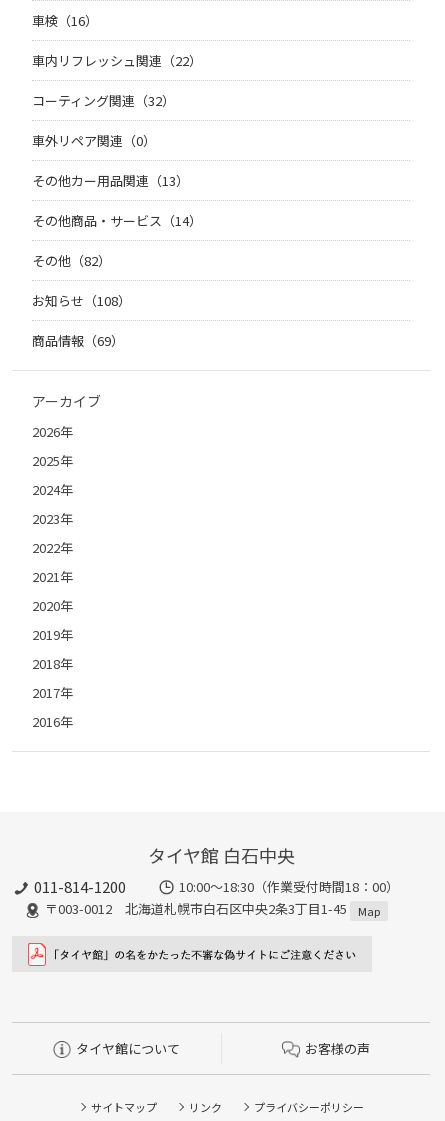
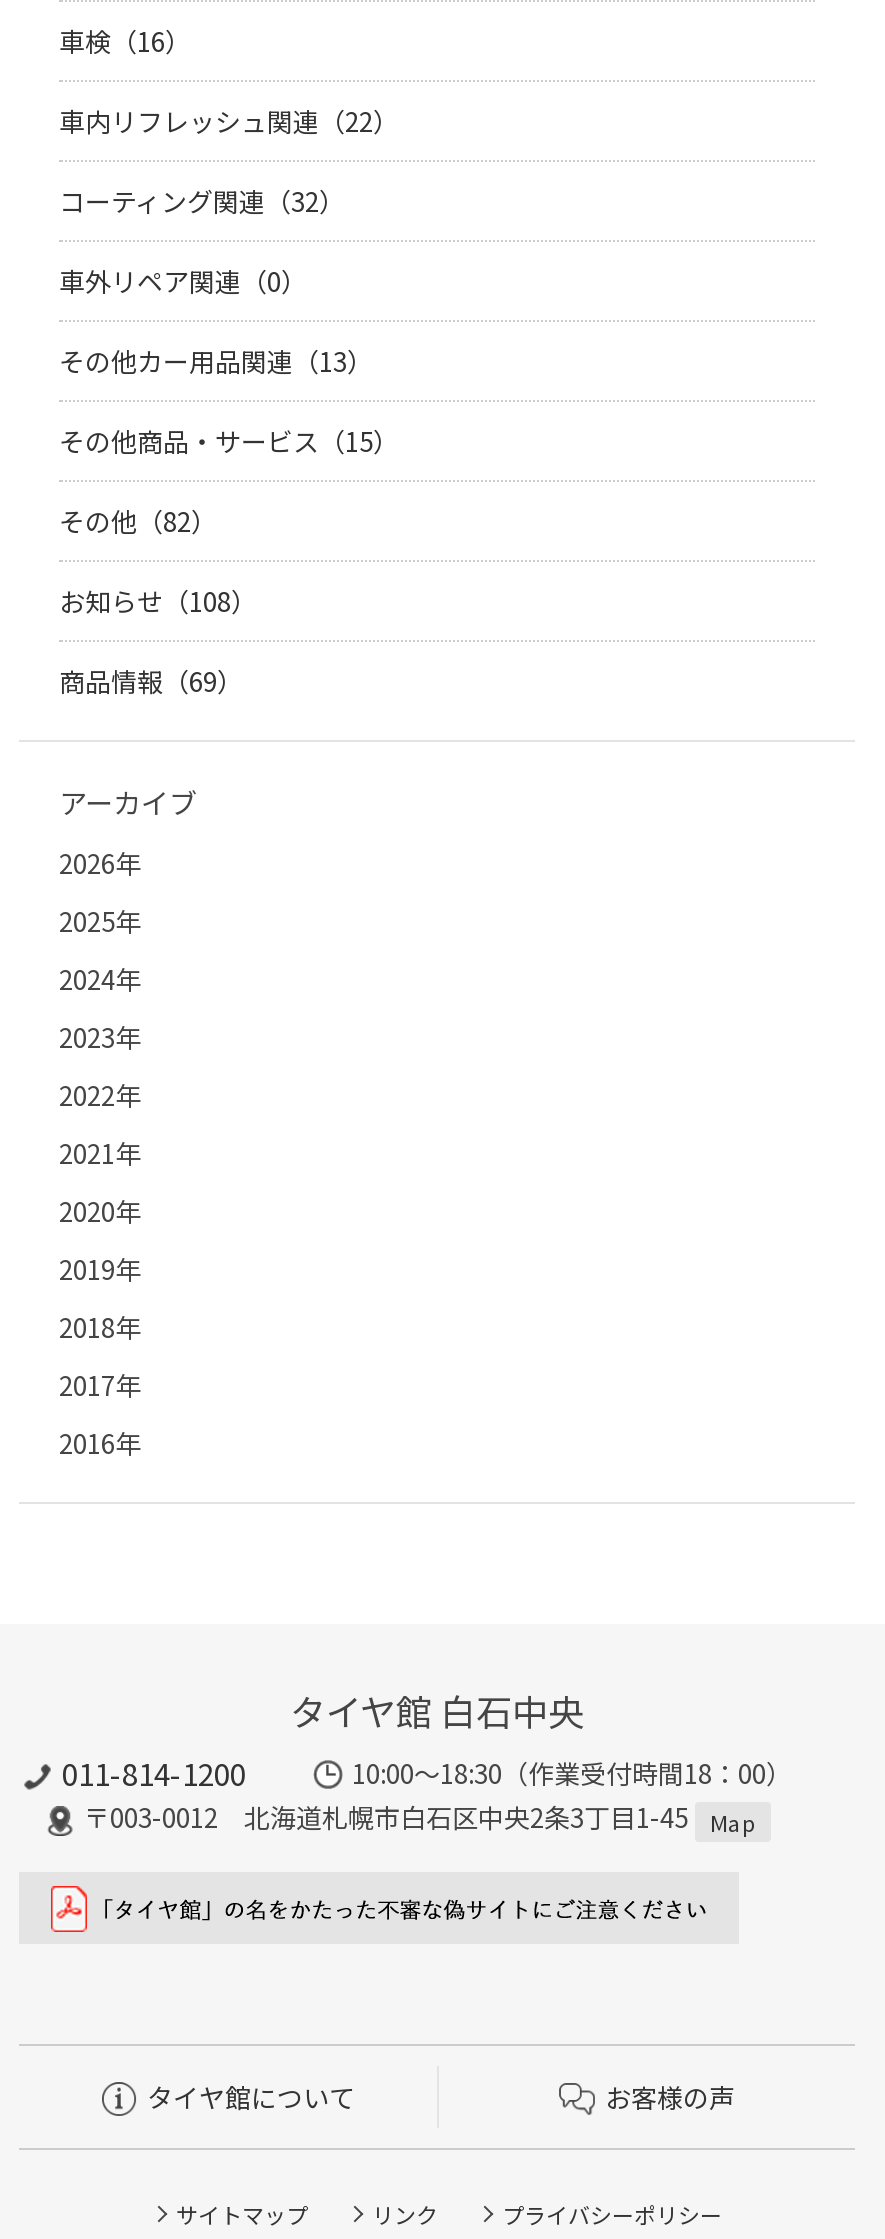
[32,211,202,230] その他商品・サービス（14） -> [59,423,399,461] その他商品・サービス（15）

